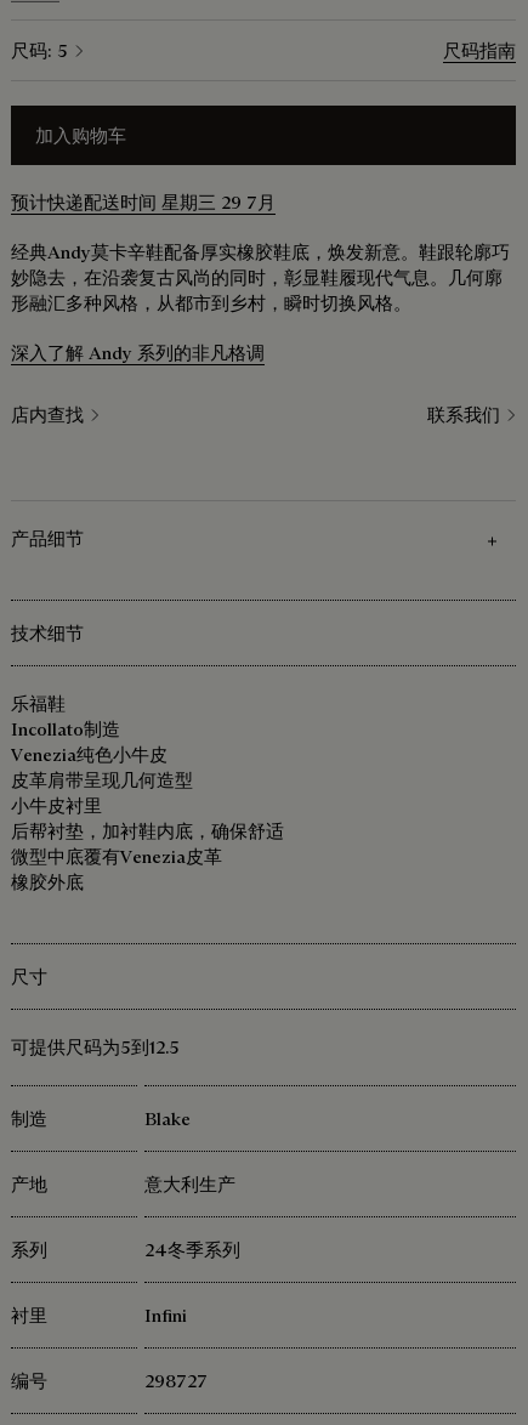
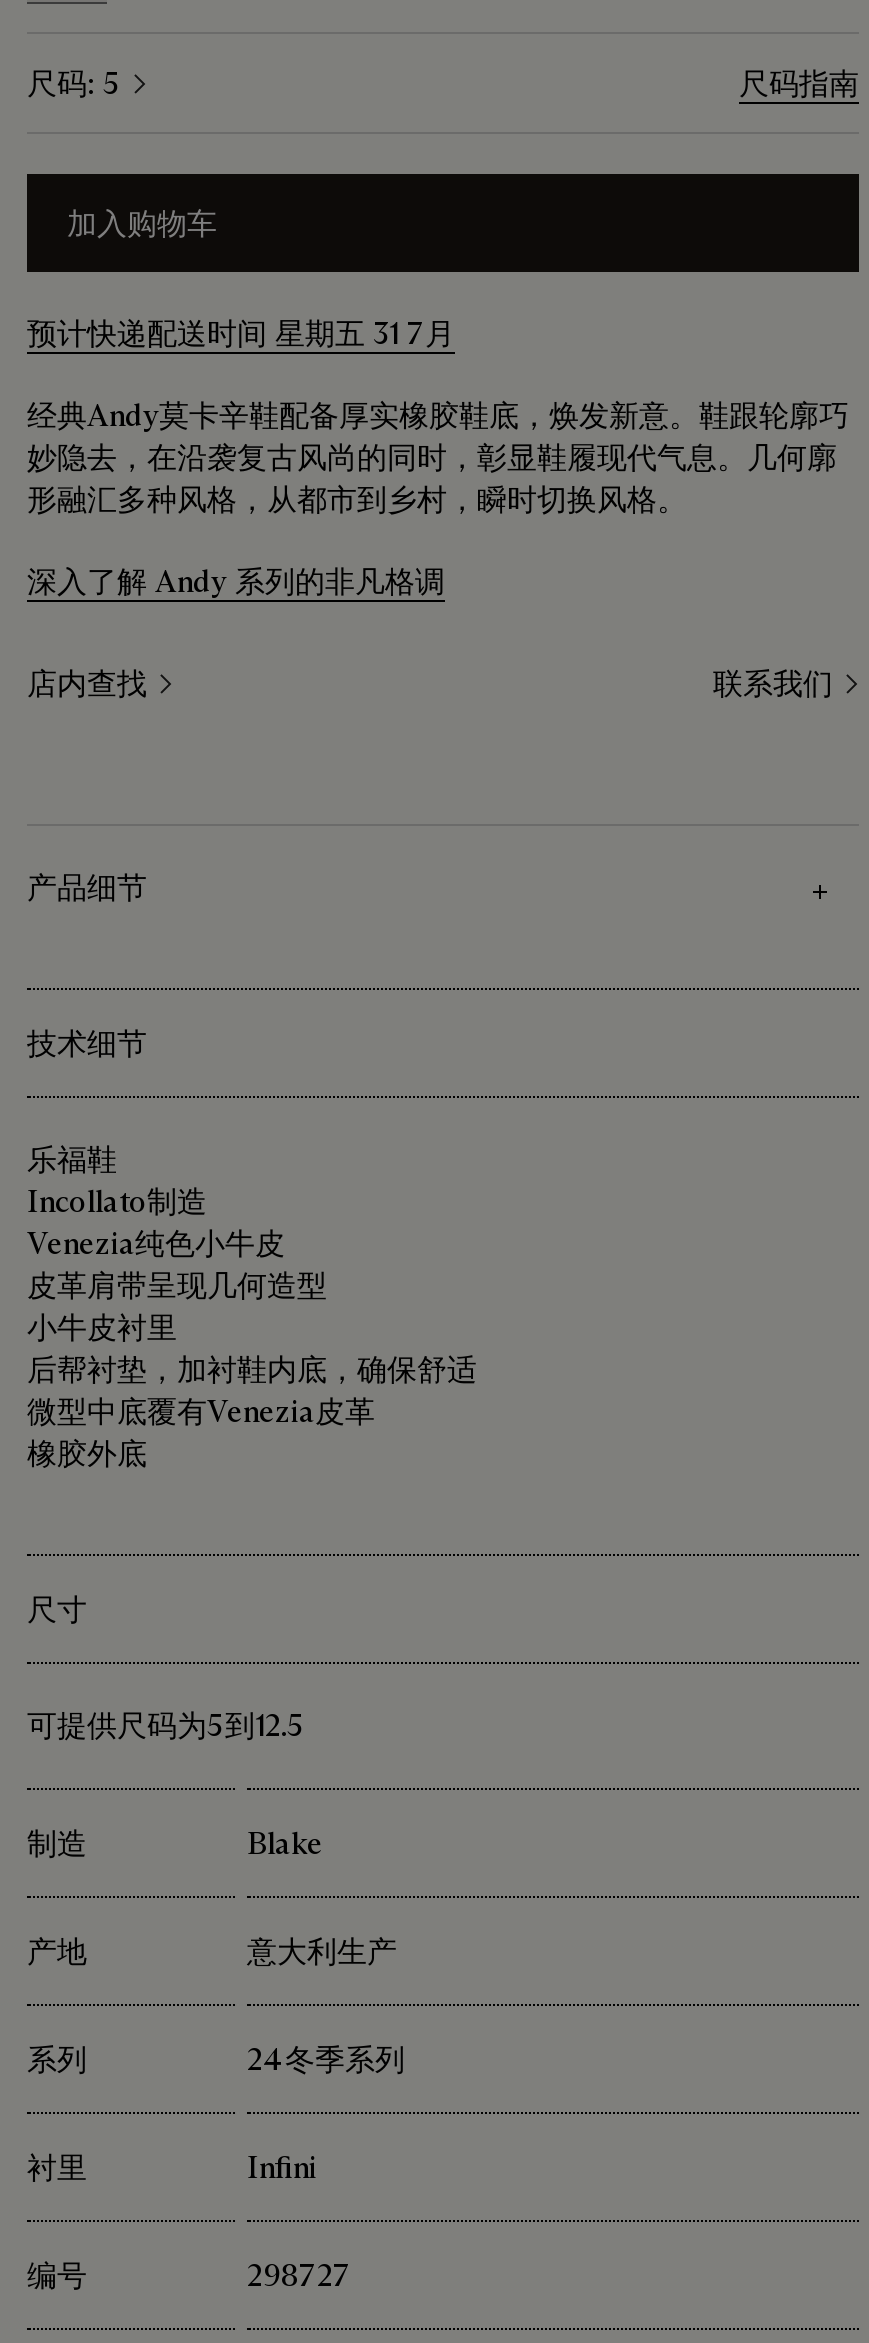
[11,191,276,214] 预计快递配送时间 星期三 29 7月 -> [27,314,455,352] 预计快递配送时间 星期五 31 7月

